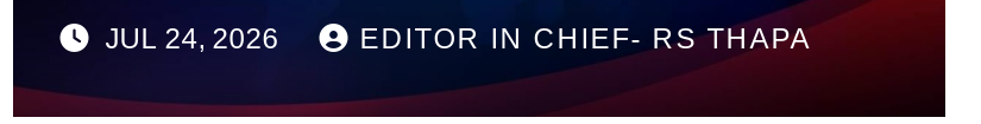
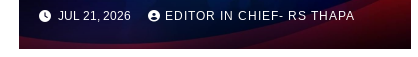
[98,22,286,55] JUL 24, 2026 -> [55,9,134,23] JUL 21, 2026

